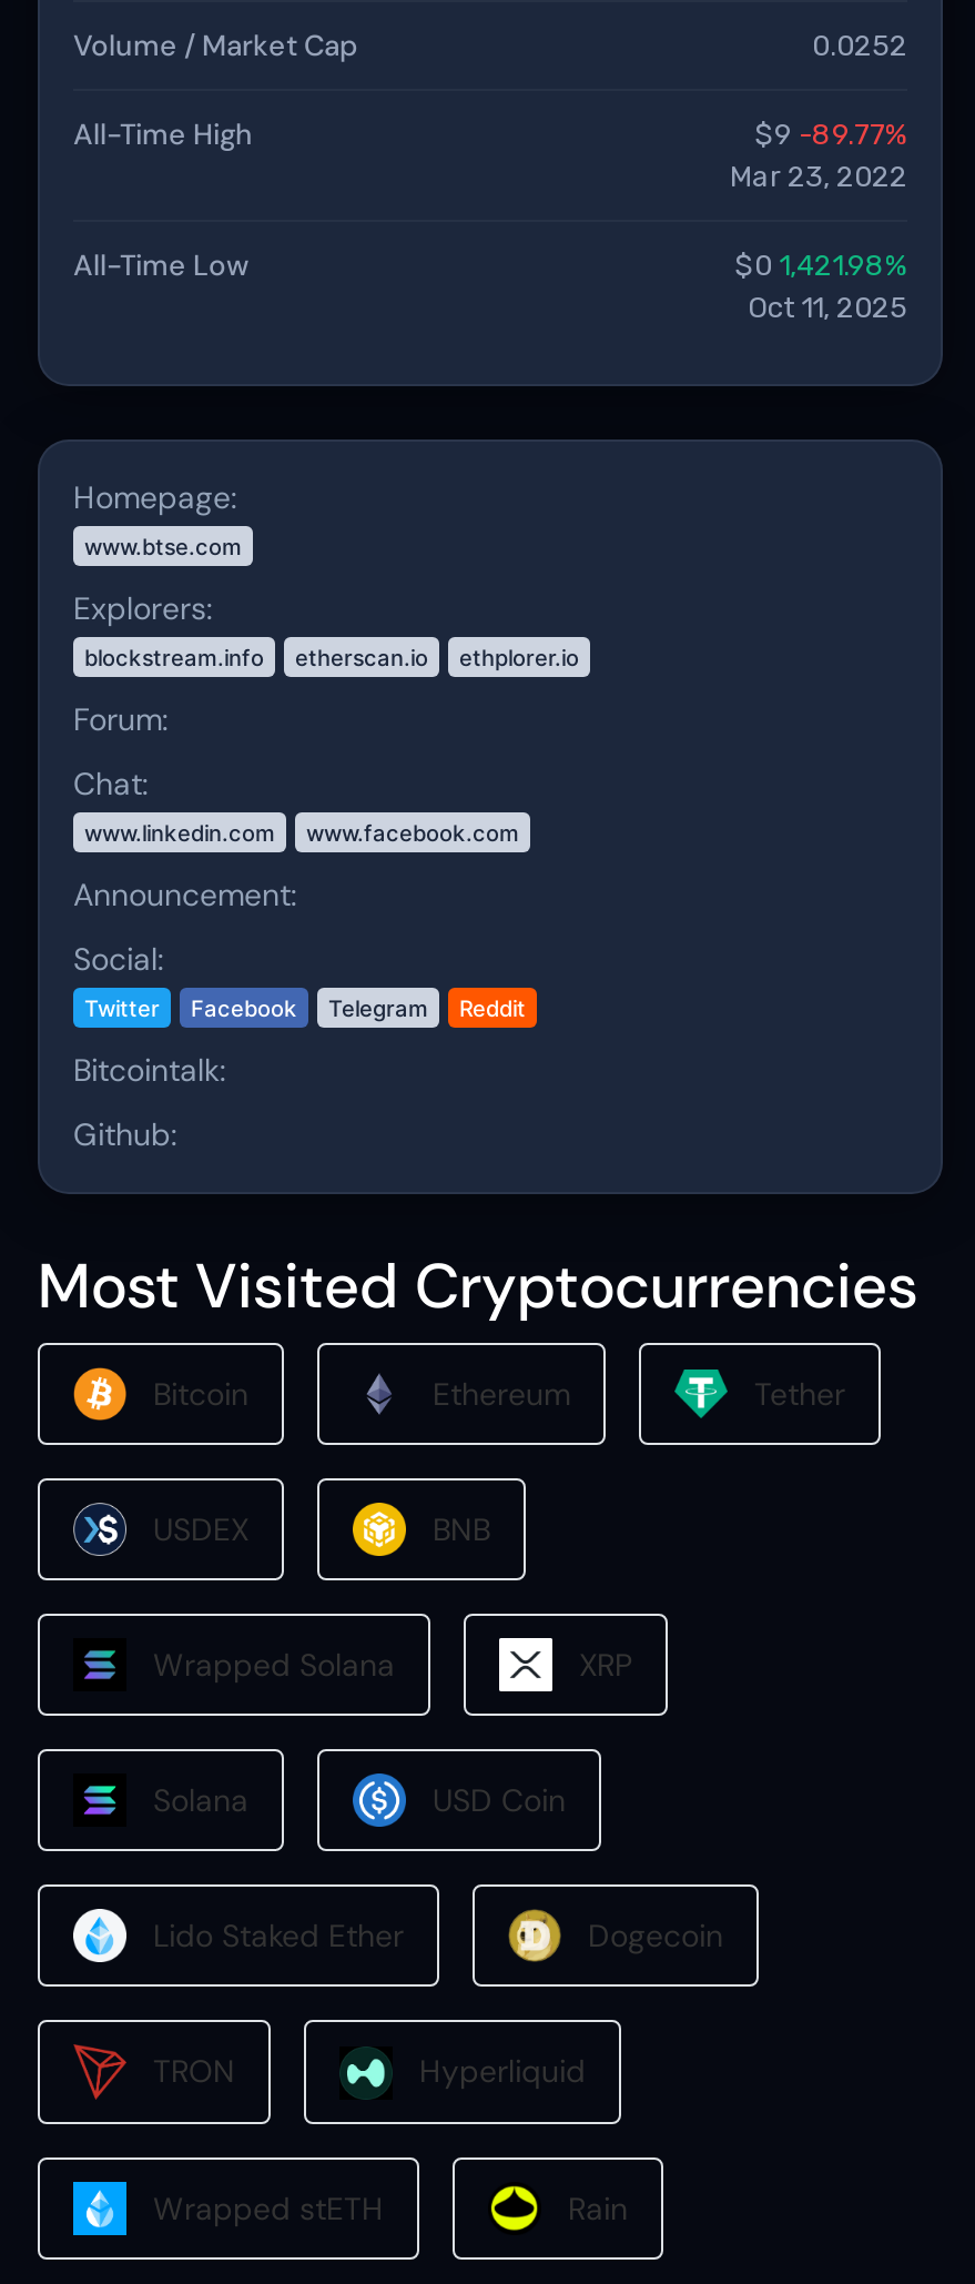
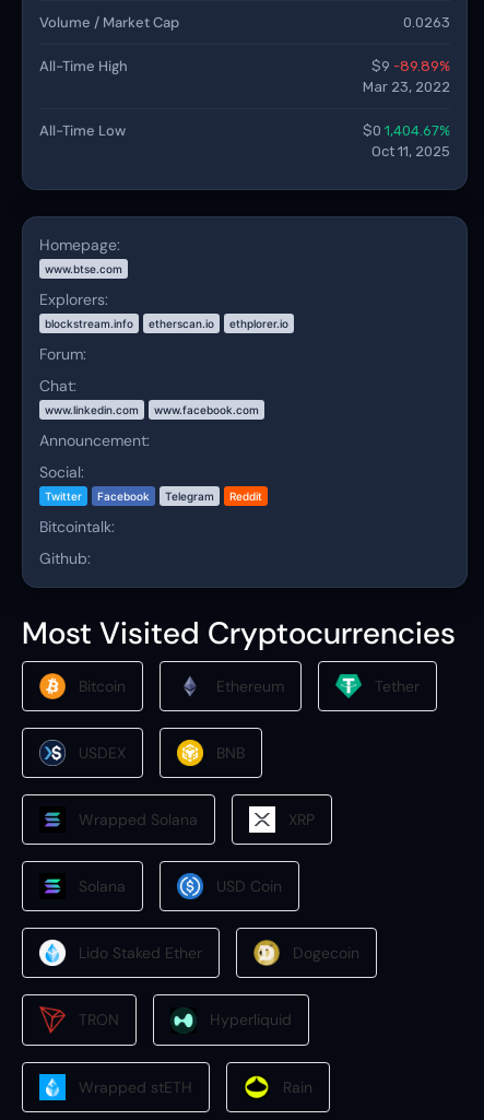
[812,29,907,62] 0.0252 -> [403,14,450,31] 0.0263
[754,118,907,151] $9 -89.77% -> [371,58,450,74] $9 -89.89%
[734,249,907,282] $0 1,421.98% -> [363,122,450,139] $0 1,404.67%

